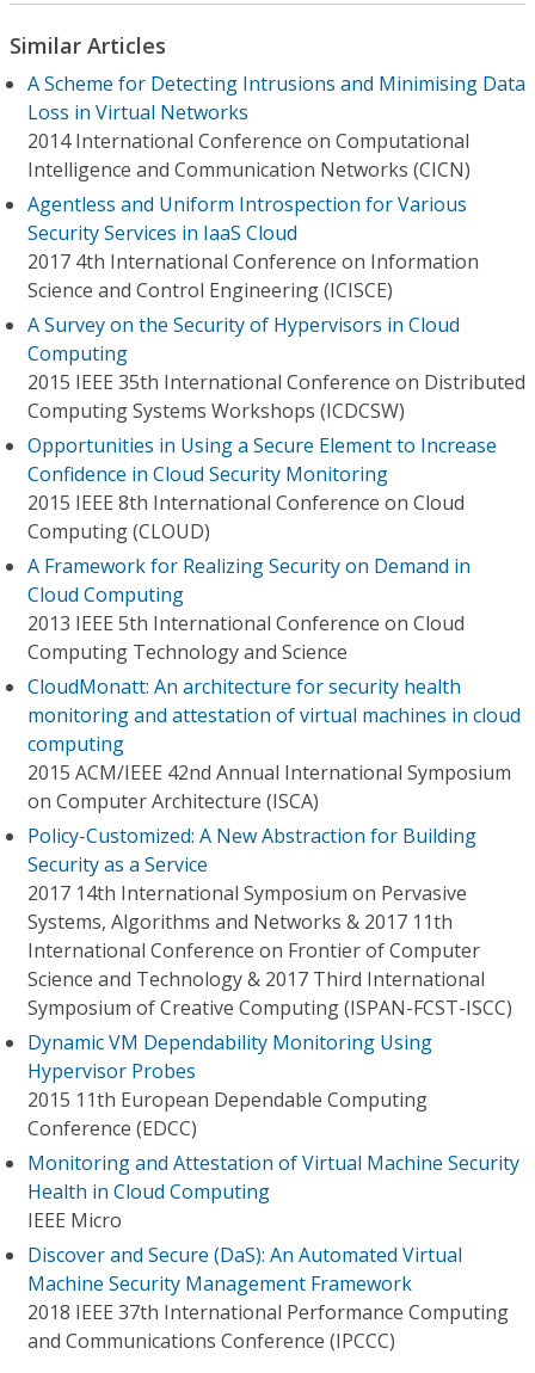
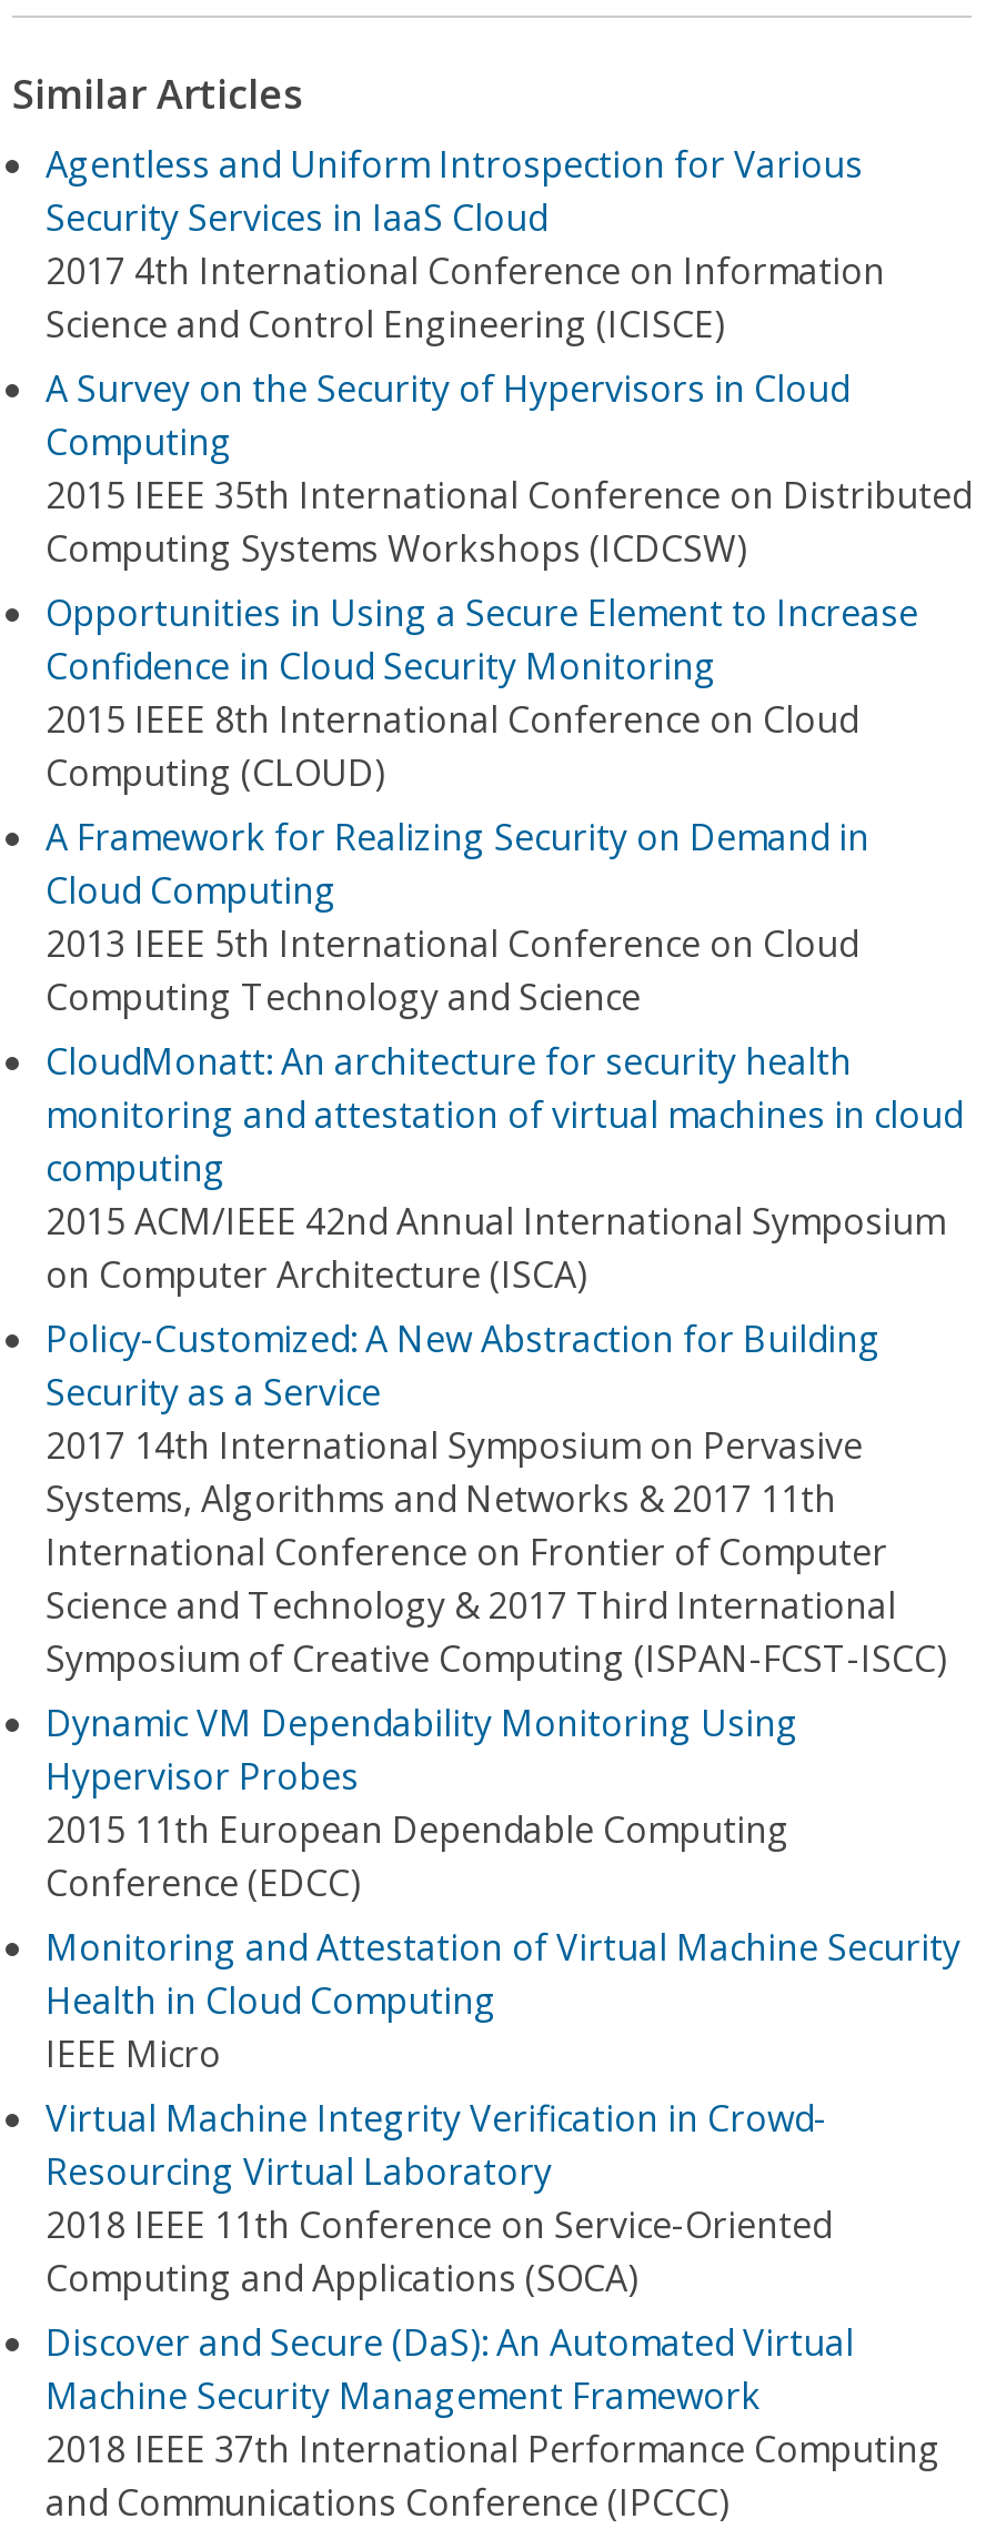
[27,70,525,183] A Scheme for Detecting Intrusions and Minimising Data | Loss in Virtual Networks | 2014 International Conference on Computational | Intelligence and Communication Networks (CICN) -> none
moved [27,191,525,1233] -> [46,140,972,2078]: Agentless and Uniform Introspection for Various | Security Services in IaaS Cloud | 2017 4th International Conference on Information | ... | Health in Cloud Computing | IEEE Micro
none -> [46,2094,832,2303] Virtual Machine Integrity Verification in Crowd- | Resourcing Virtual Laboratory | 2018 IEEE 11th Conference on Service-Oriented | Computing and Applications (SOCA)

